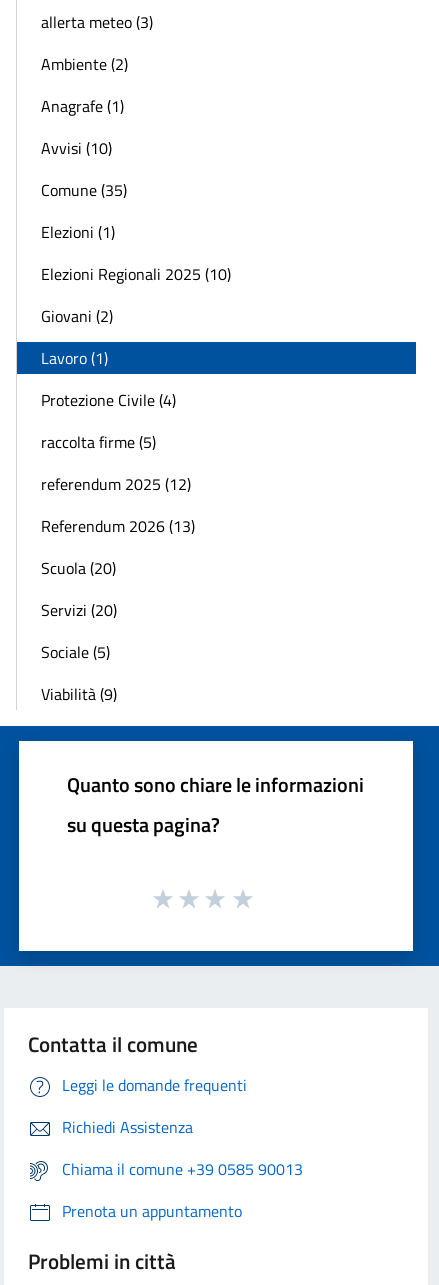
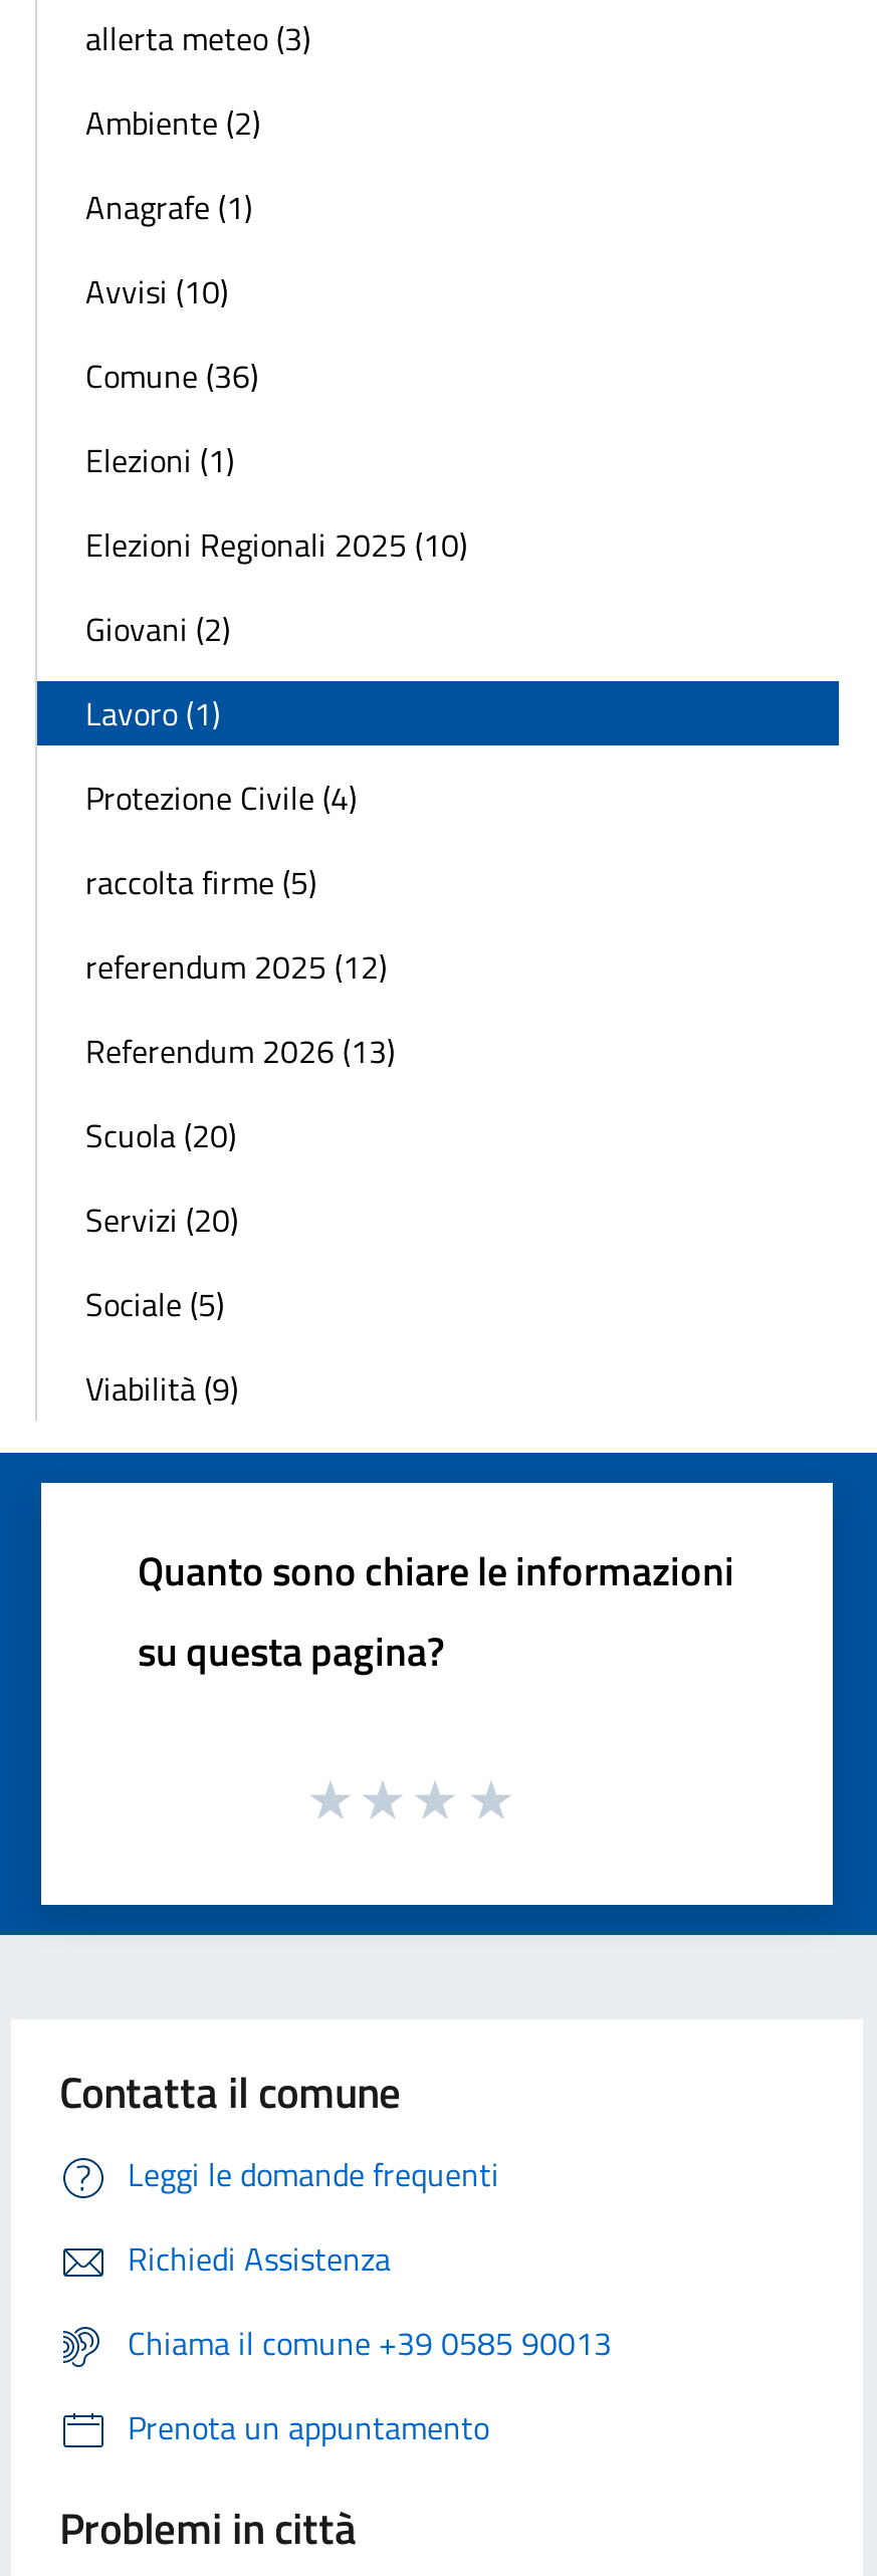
[41,178,127,202] Comune (35) -> [85,351,258,399] Comune (36)

